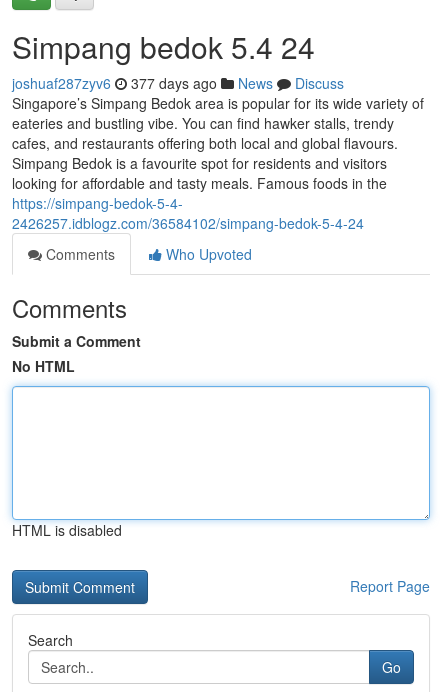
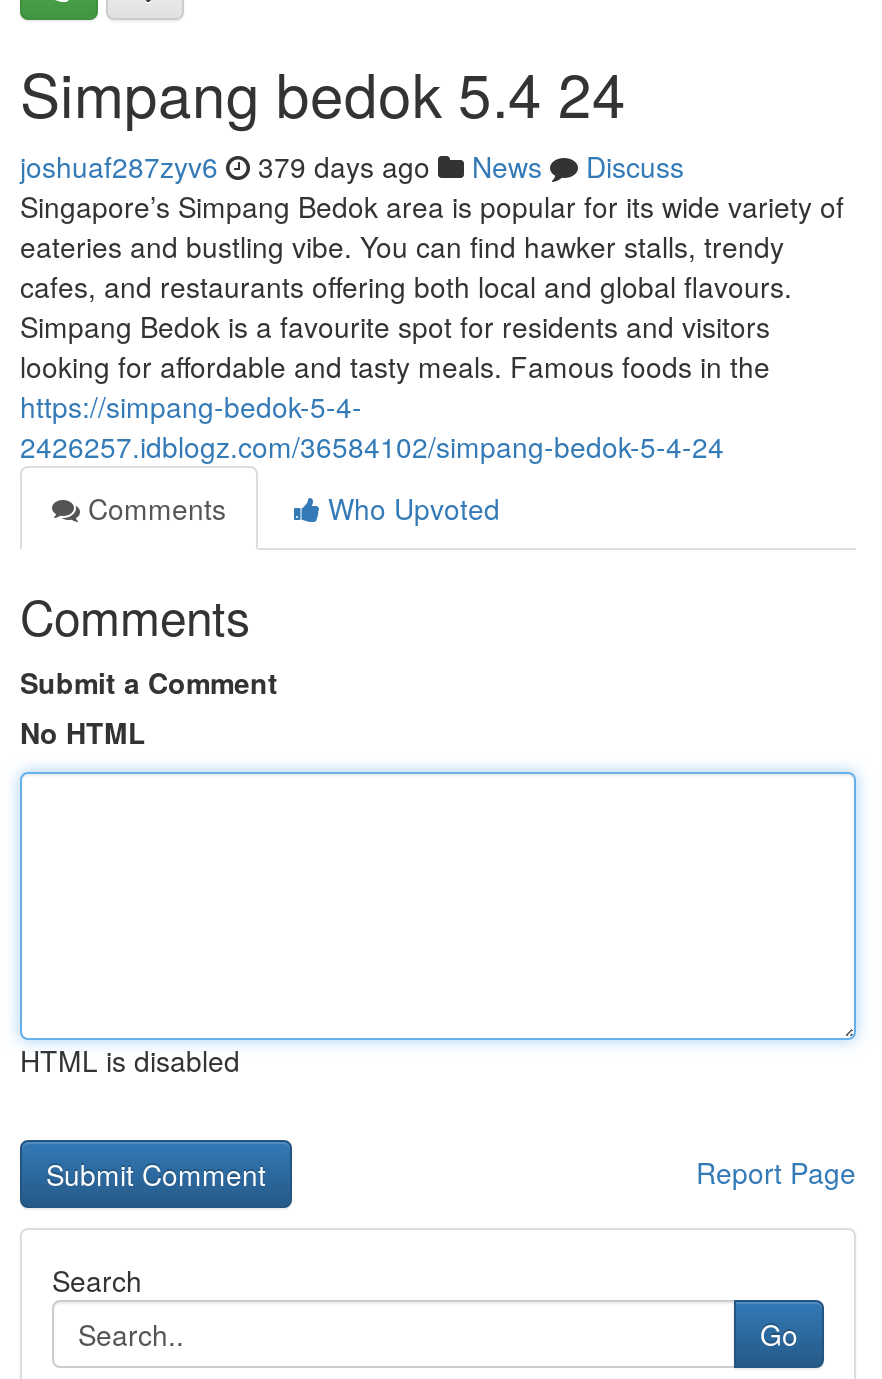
[12,73,344,93] joshuaf287zyv6 377 days ago News Discuss -> [20,146,684,186] joshuaf287zyv6 379 days ago News Discuss

